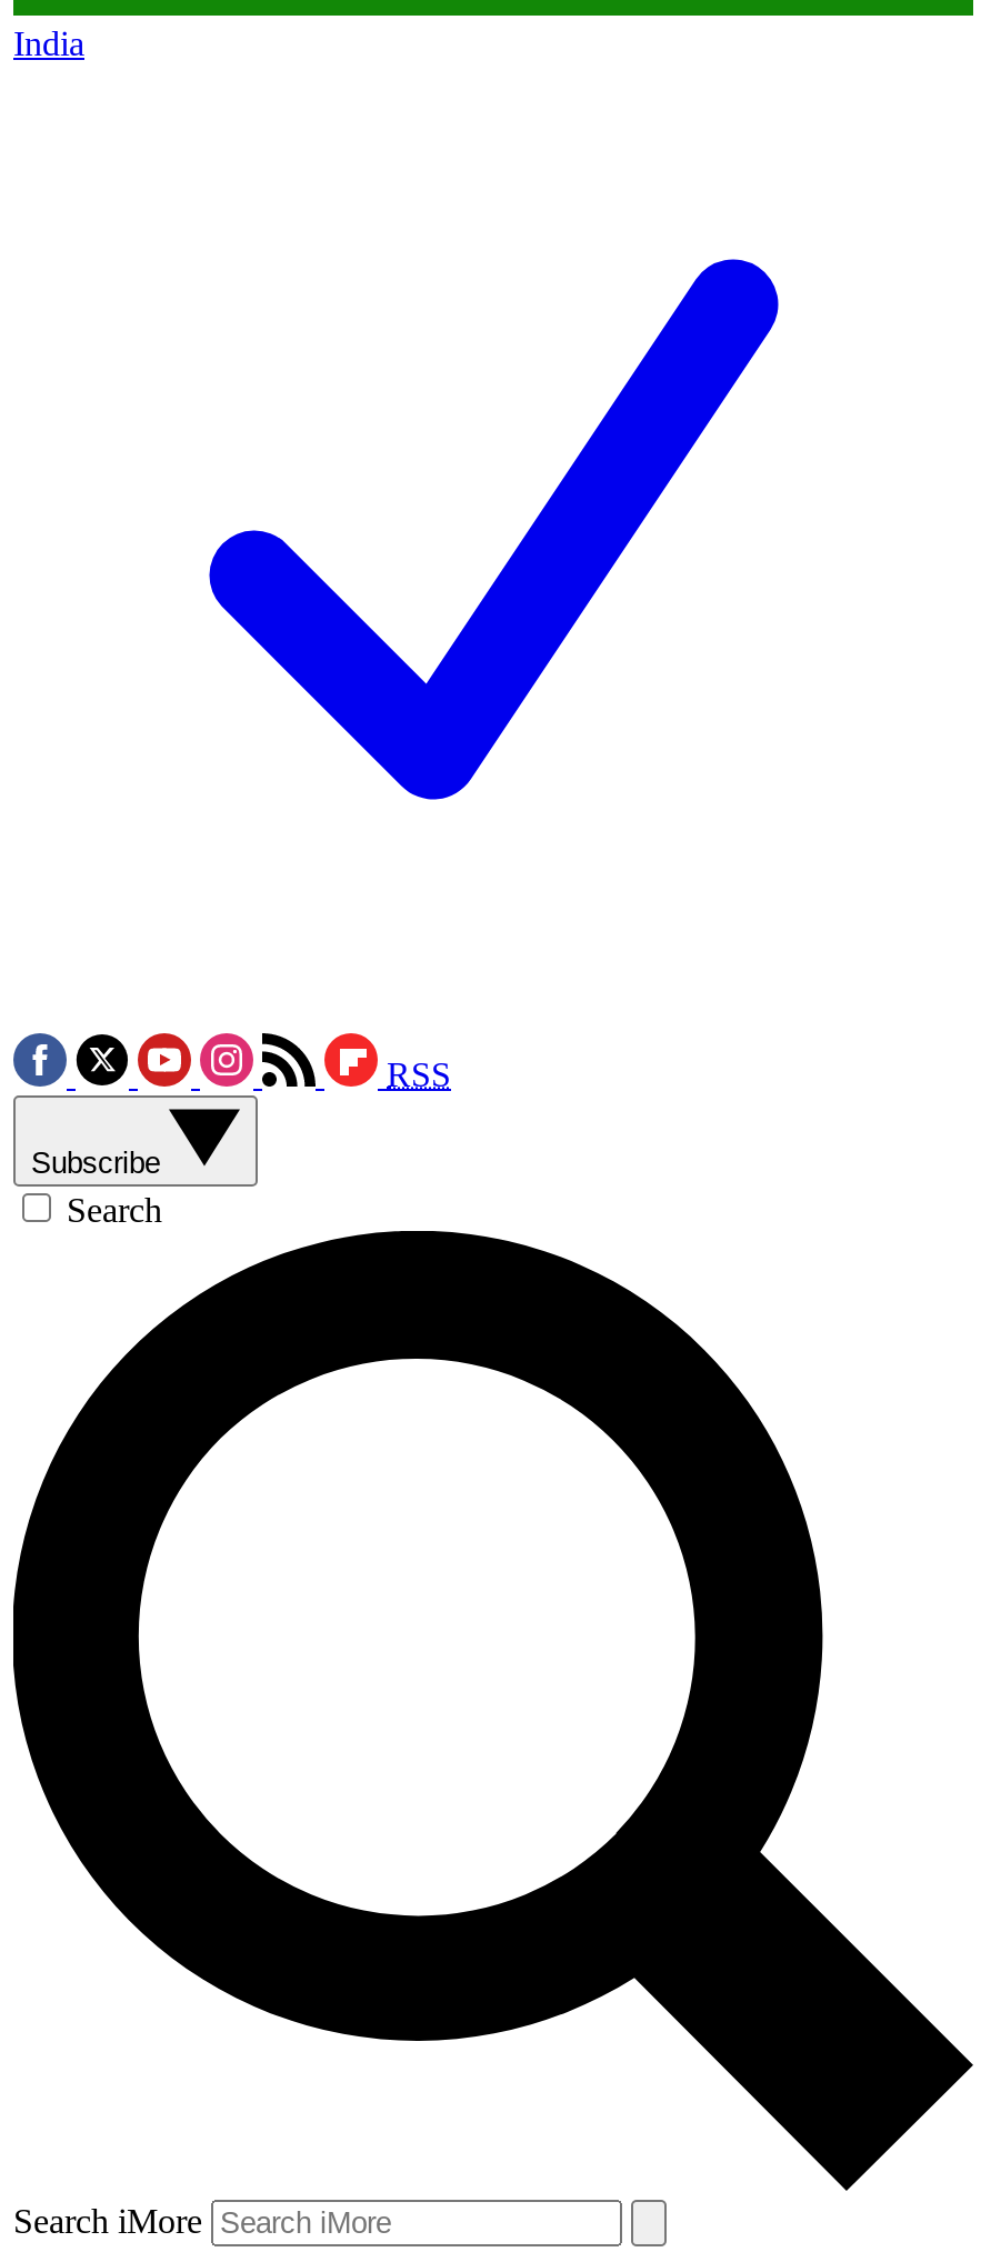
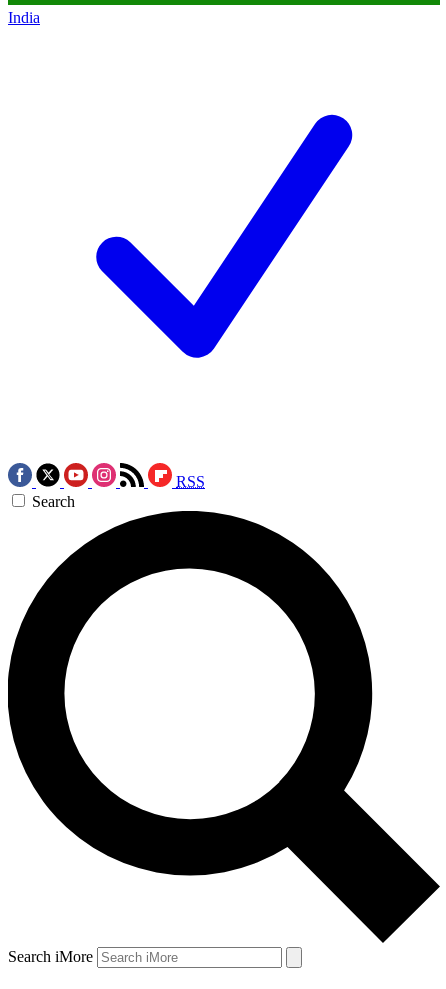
[31,1147,169,1181] Subscribe -> none

